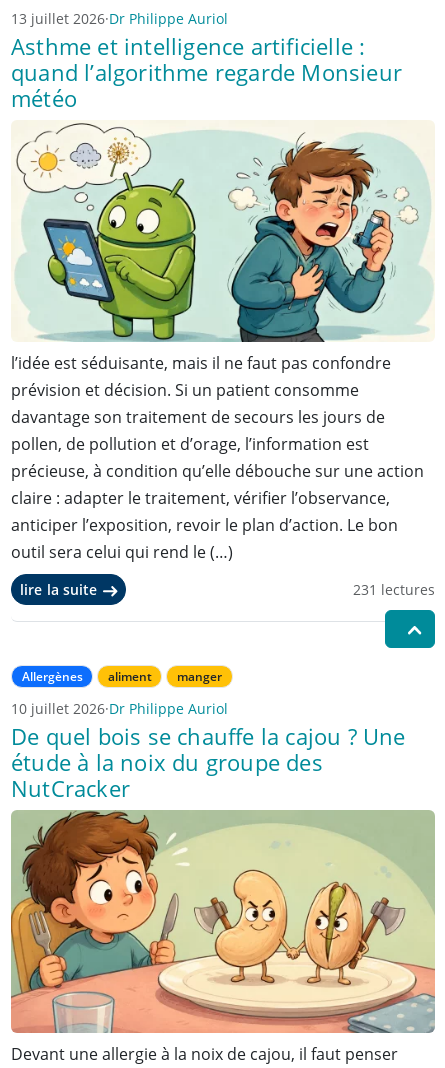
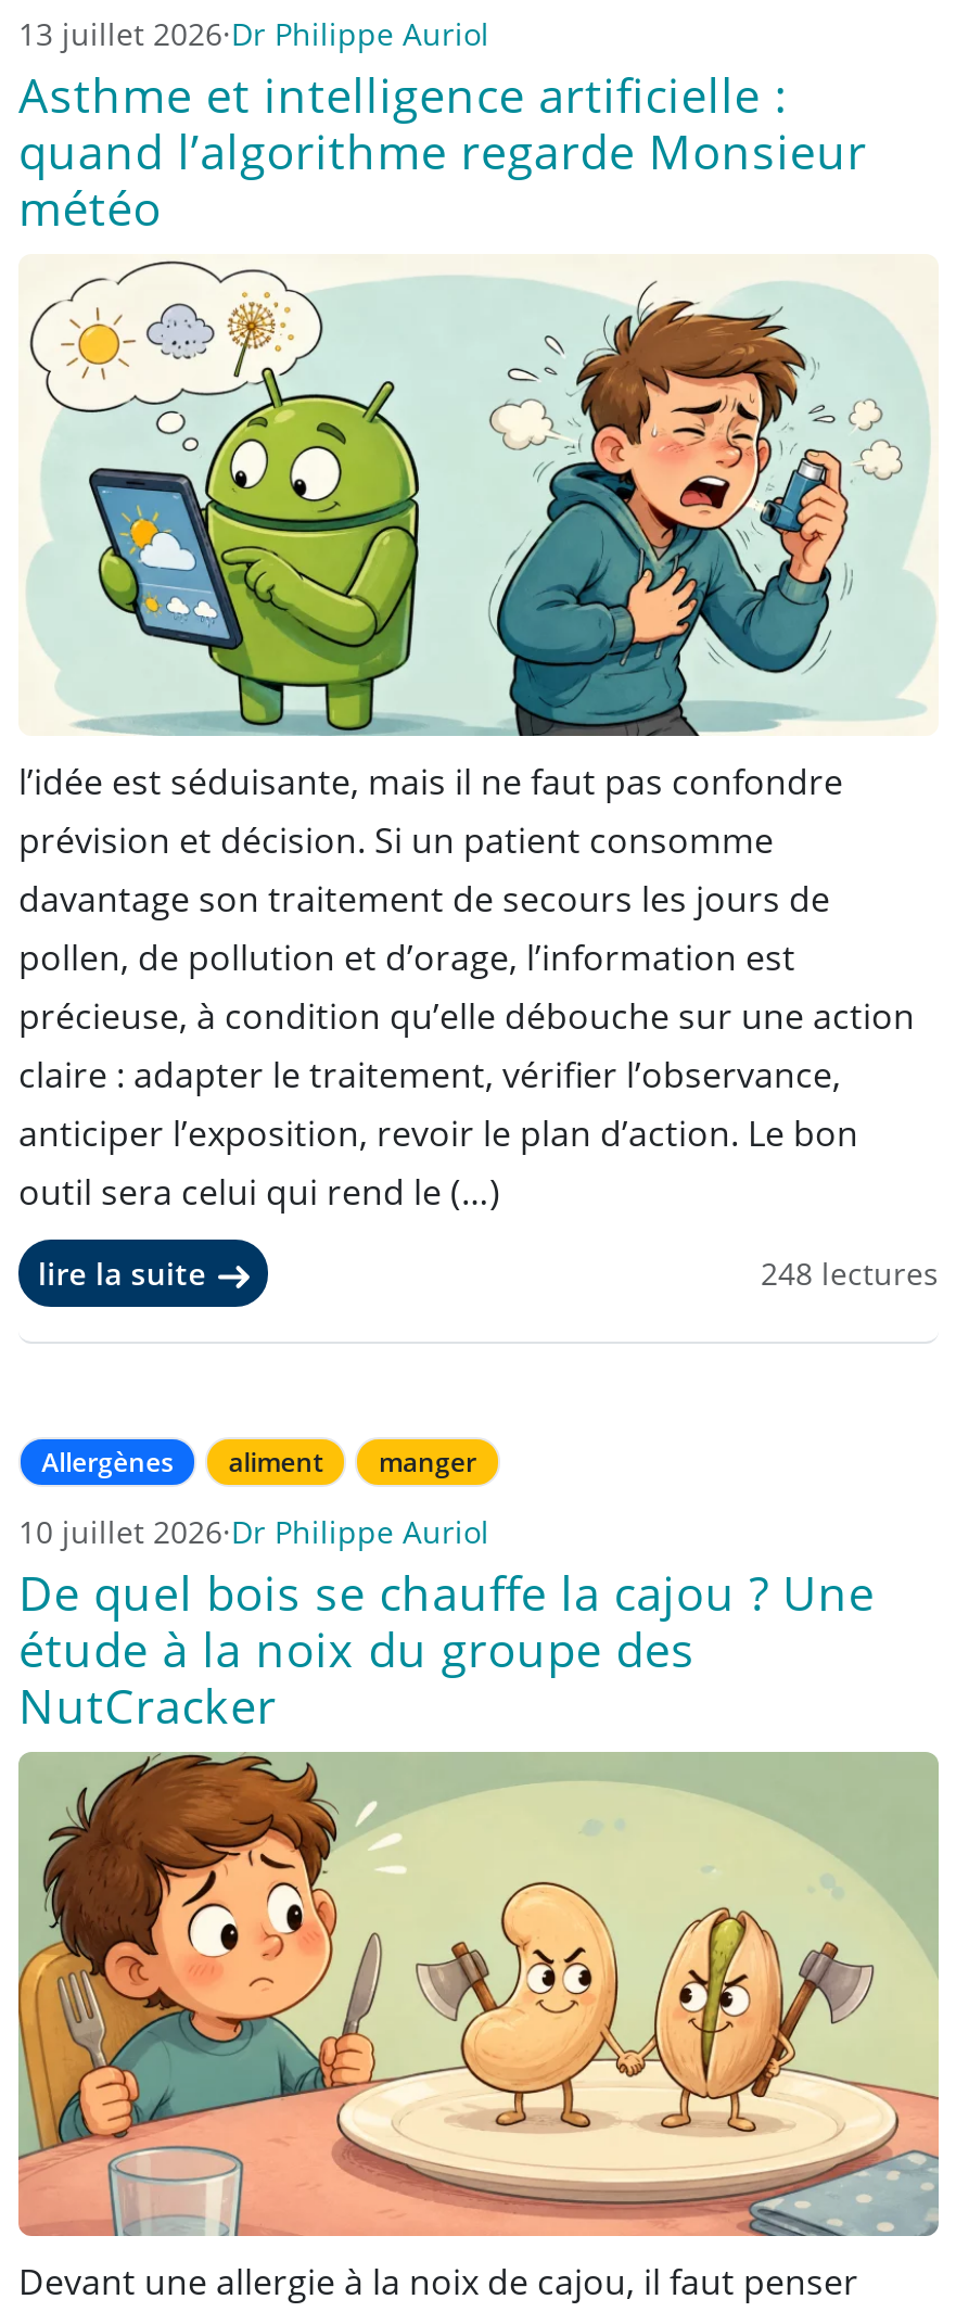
[353,580,435,599] 231 lectures -> [761,1253,939,1294] 248 lectures
[384,609,436,649] [image] -> none

